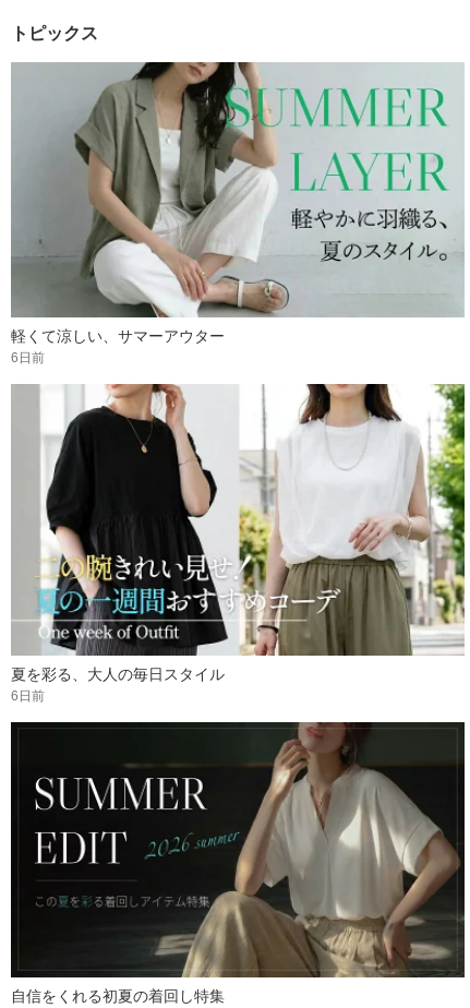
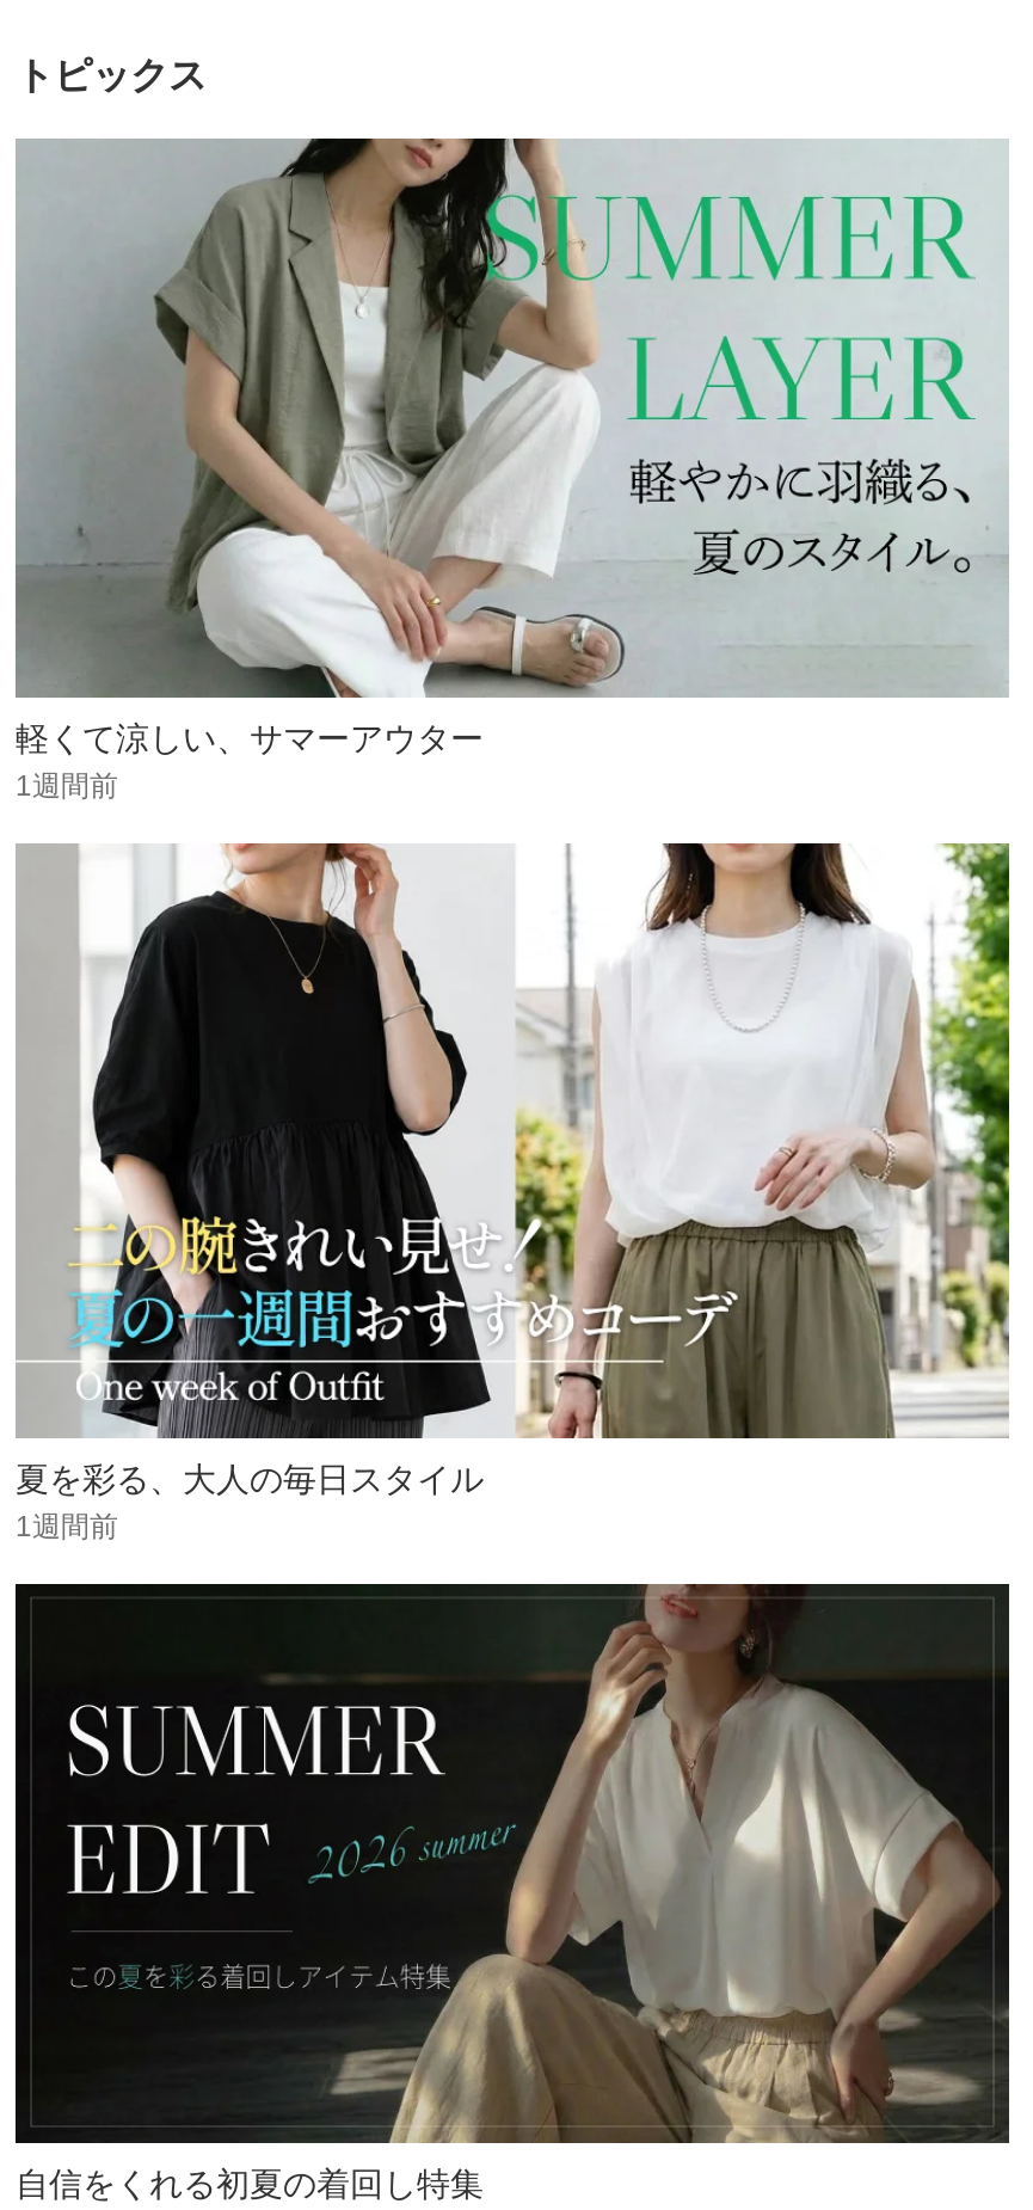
[11,350,45,365] 6日前 -> [16,769,118,802] 1週間前
[11,689,45,704] 6日前 -> [16,1511,118,1544] 1週間前

